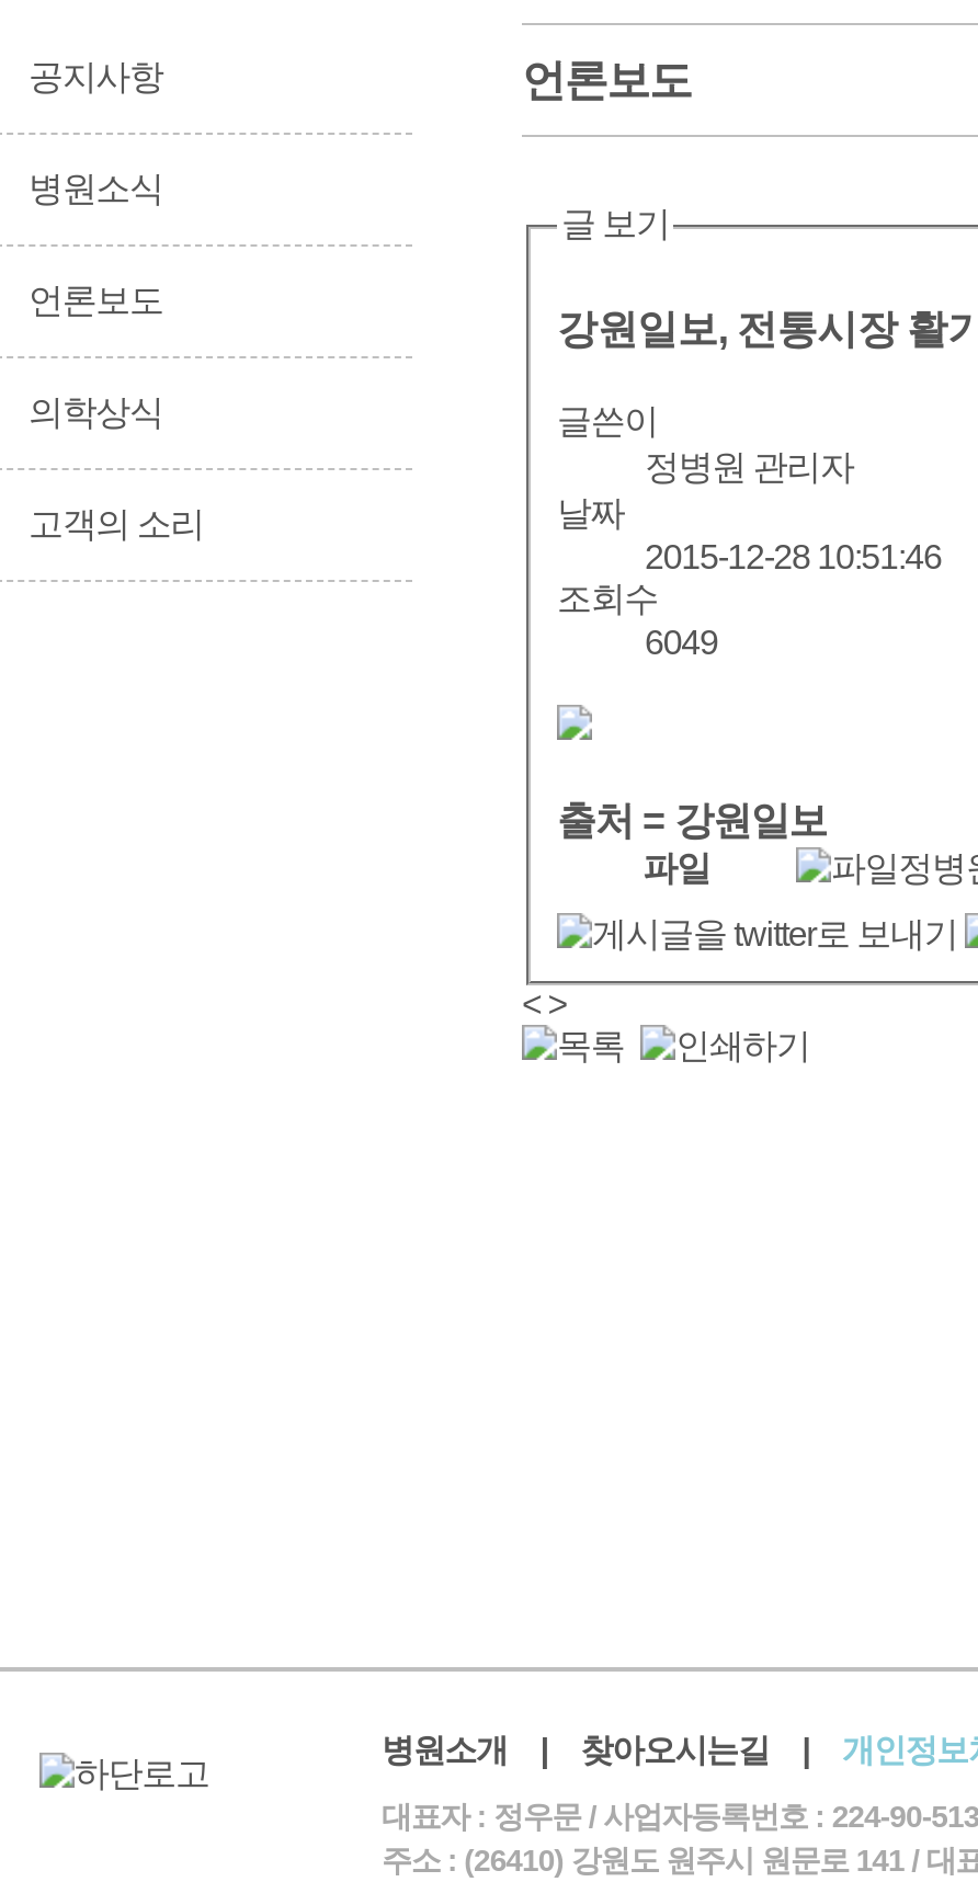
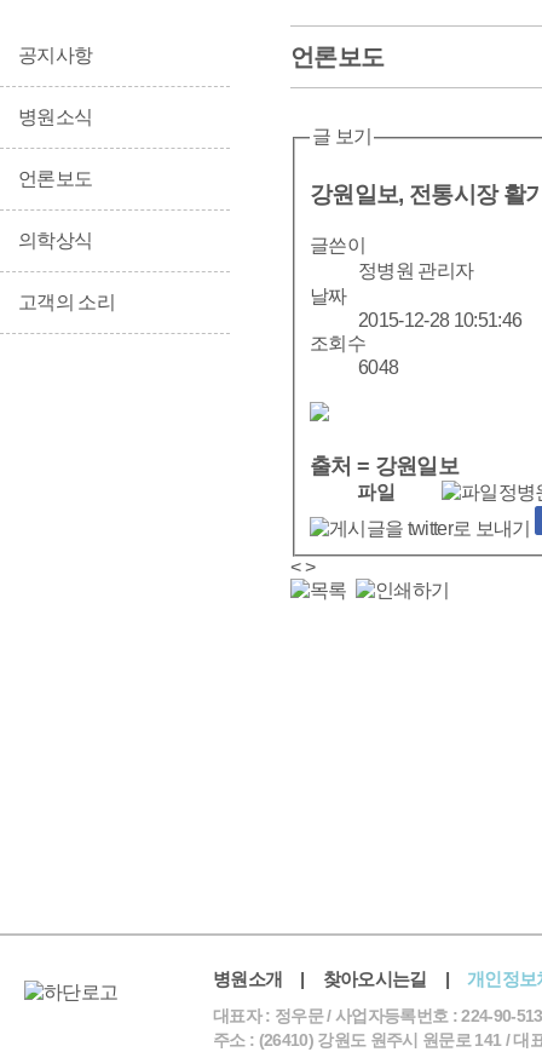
[645,624,718,661] 6049 -> [358,357,398,378] 6048

